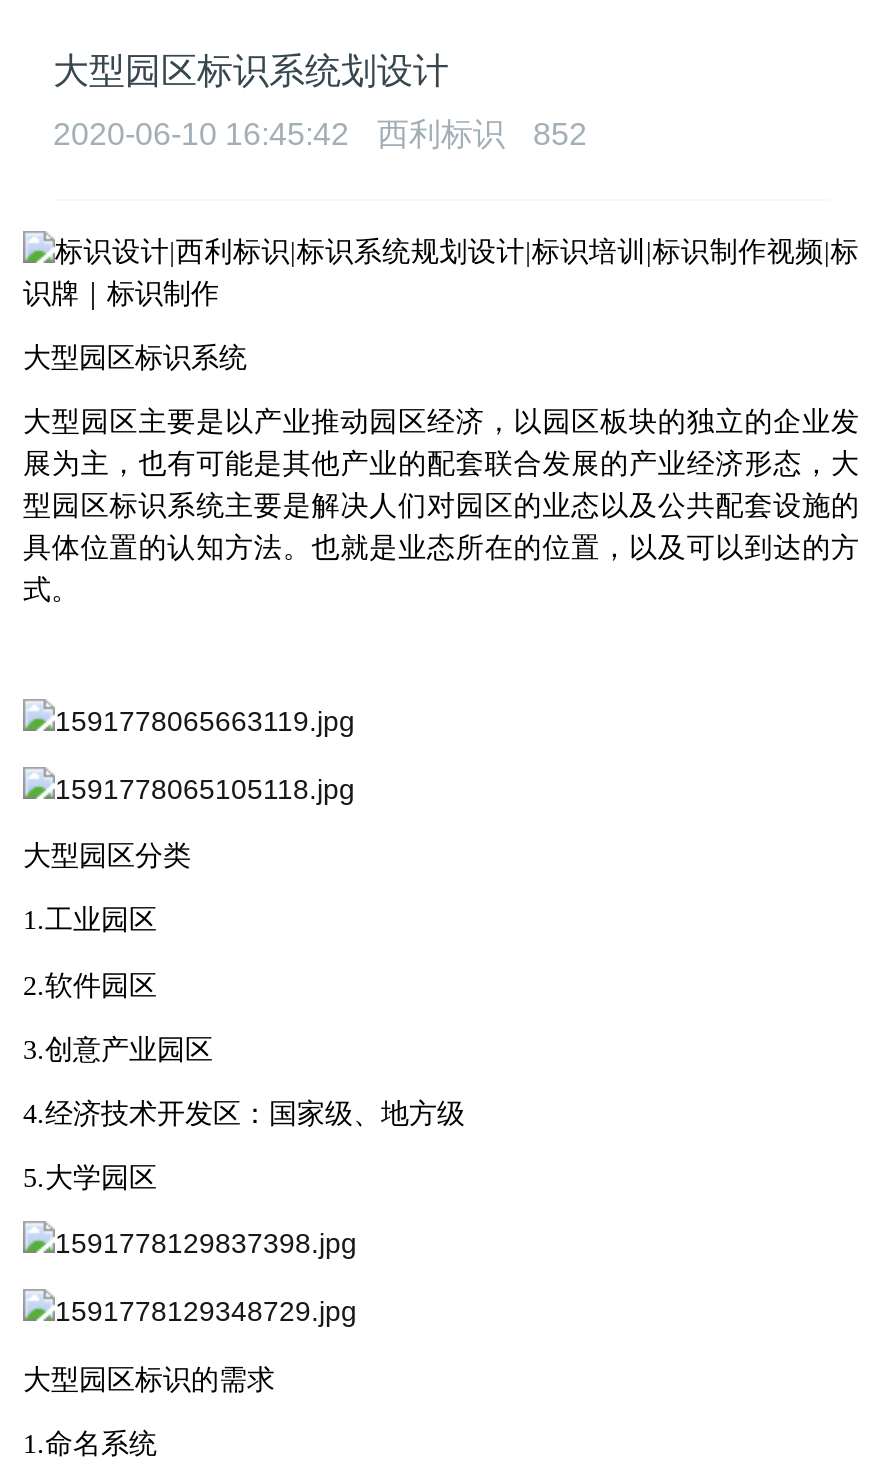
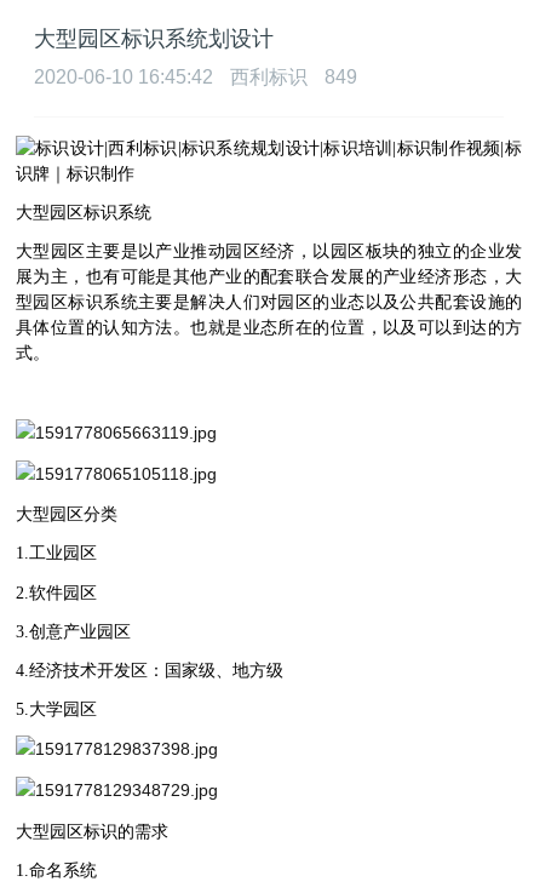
[53,117,587,151] 2020-06-10 16:45:42 西利标识 852 -> [34,67,357,87] 2020-06-10 16:45:42 西利标识 849

